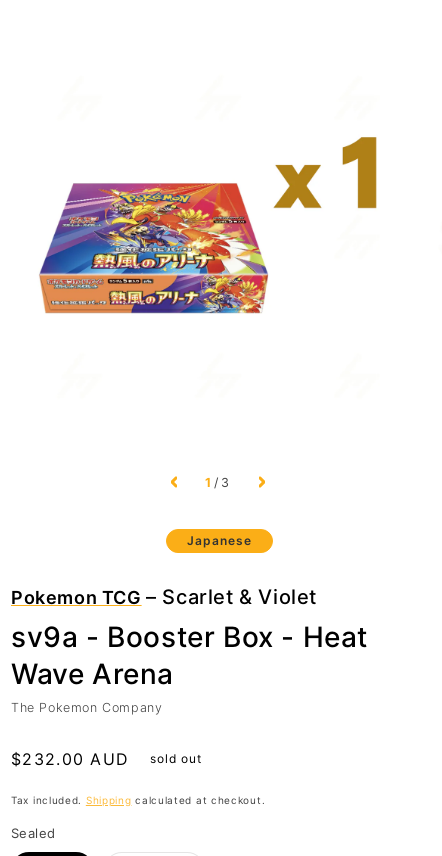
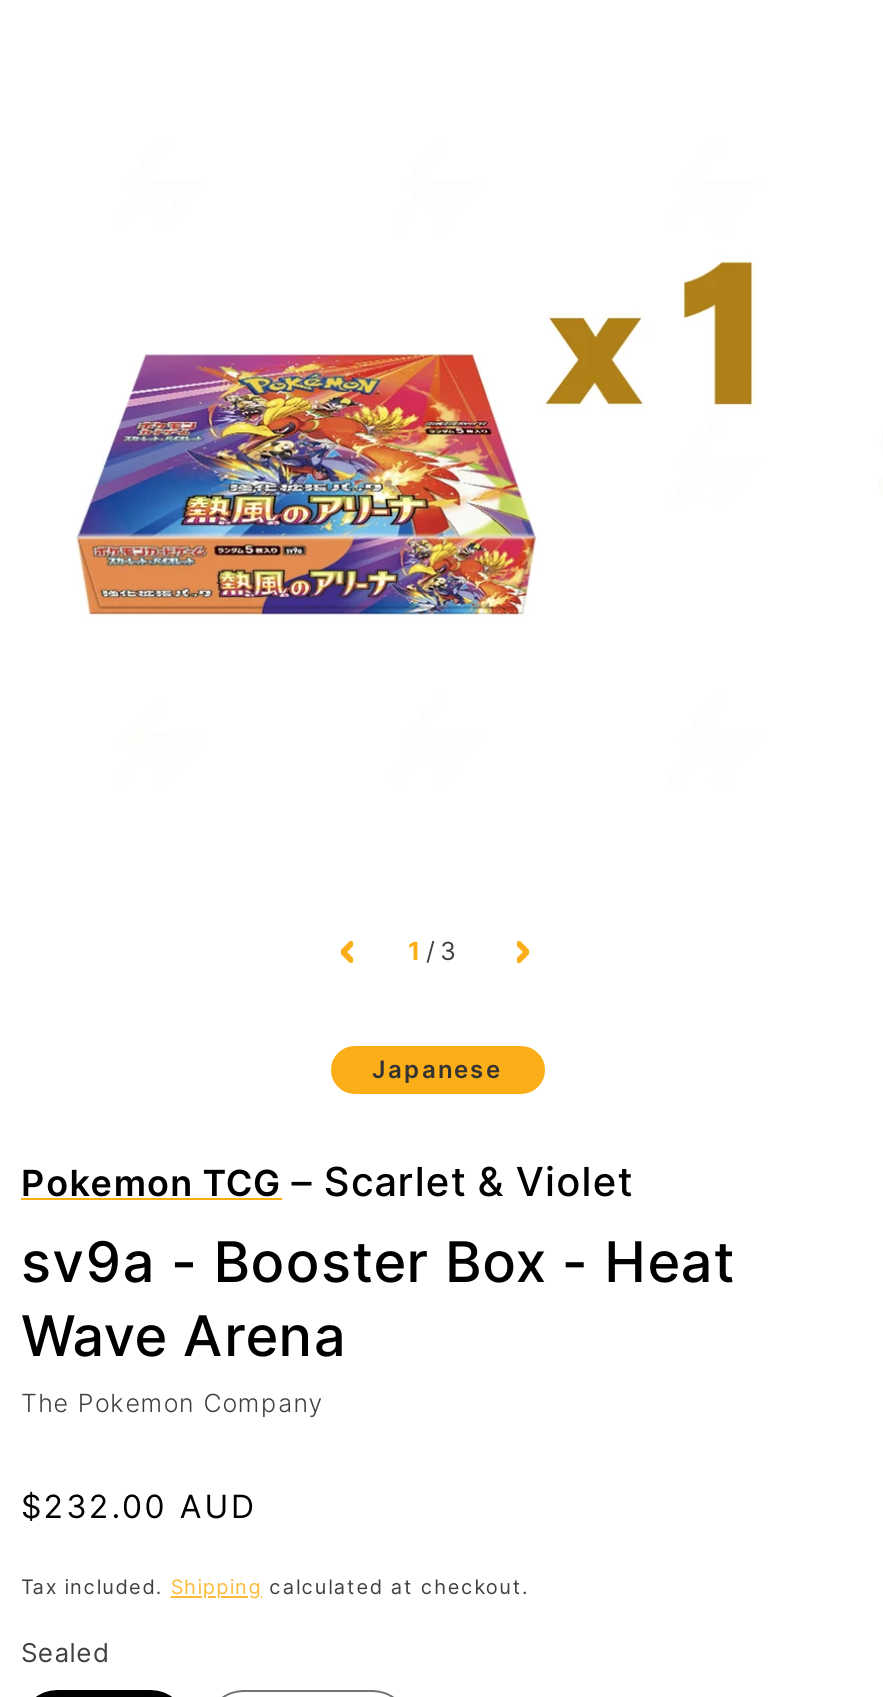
[150,751,202,766] sold out -> none

